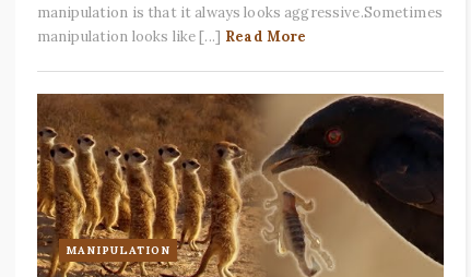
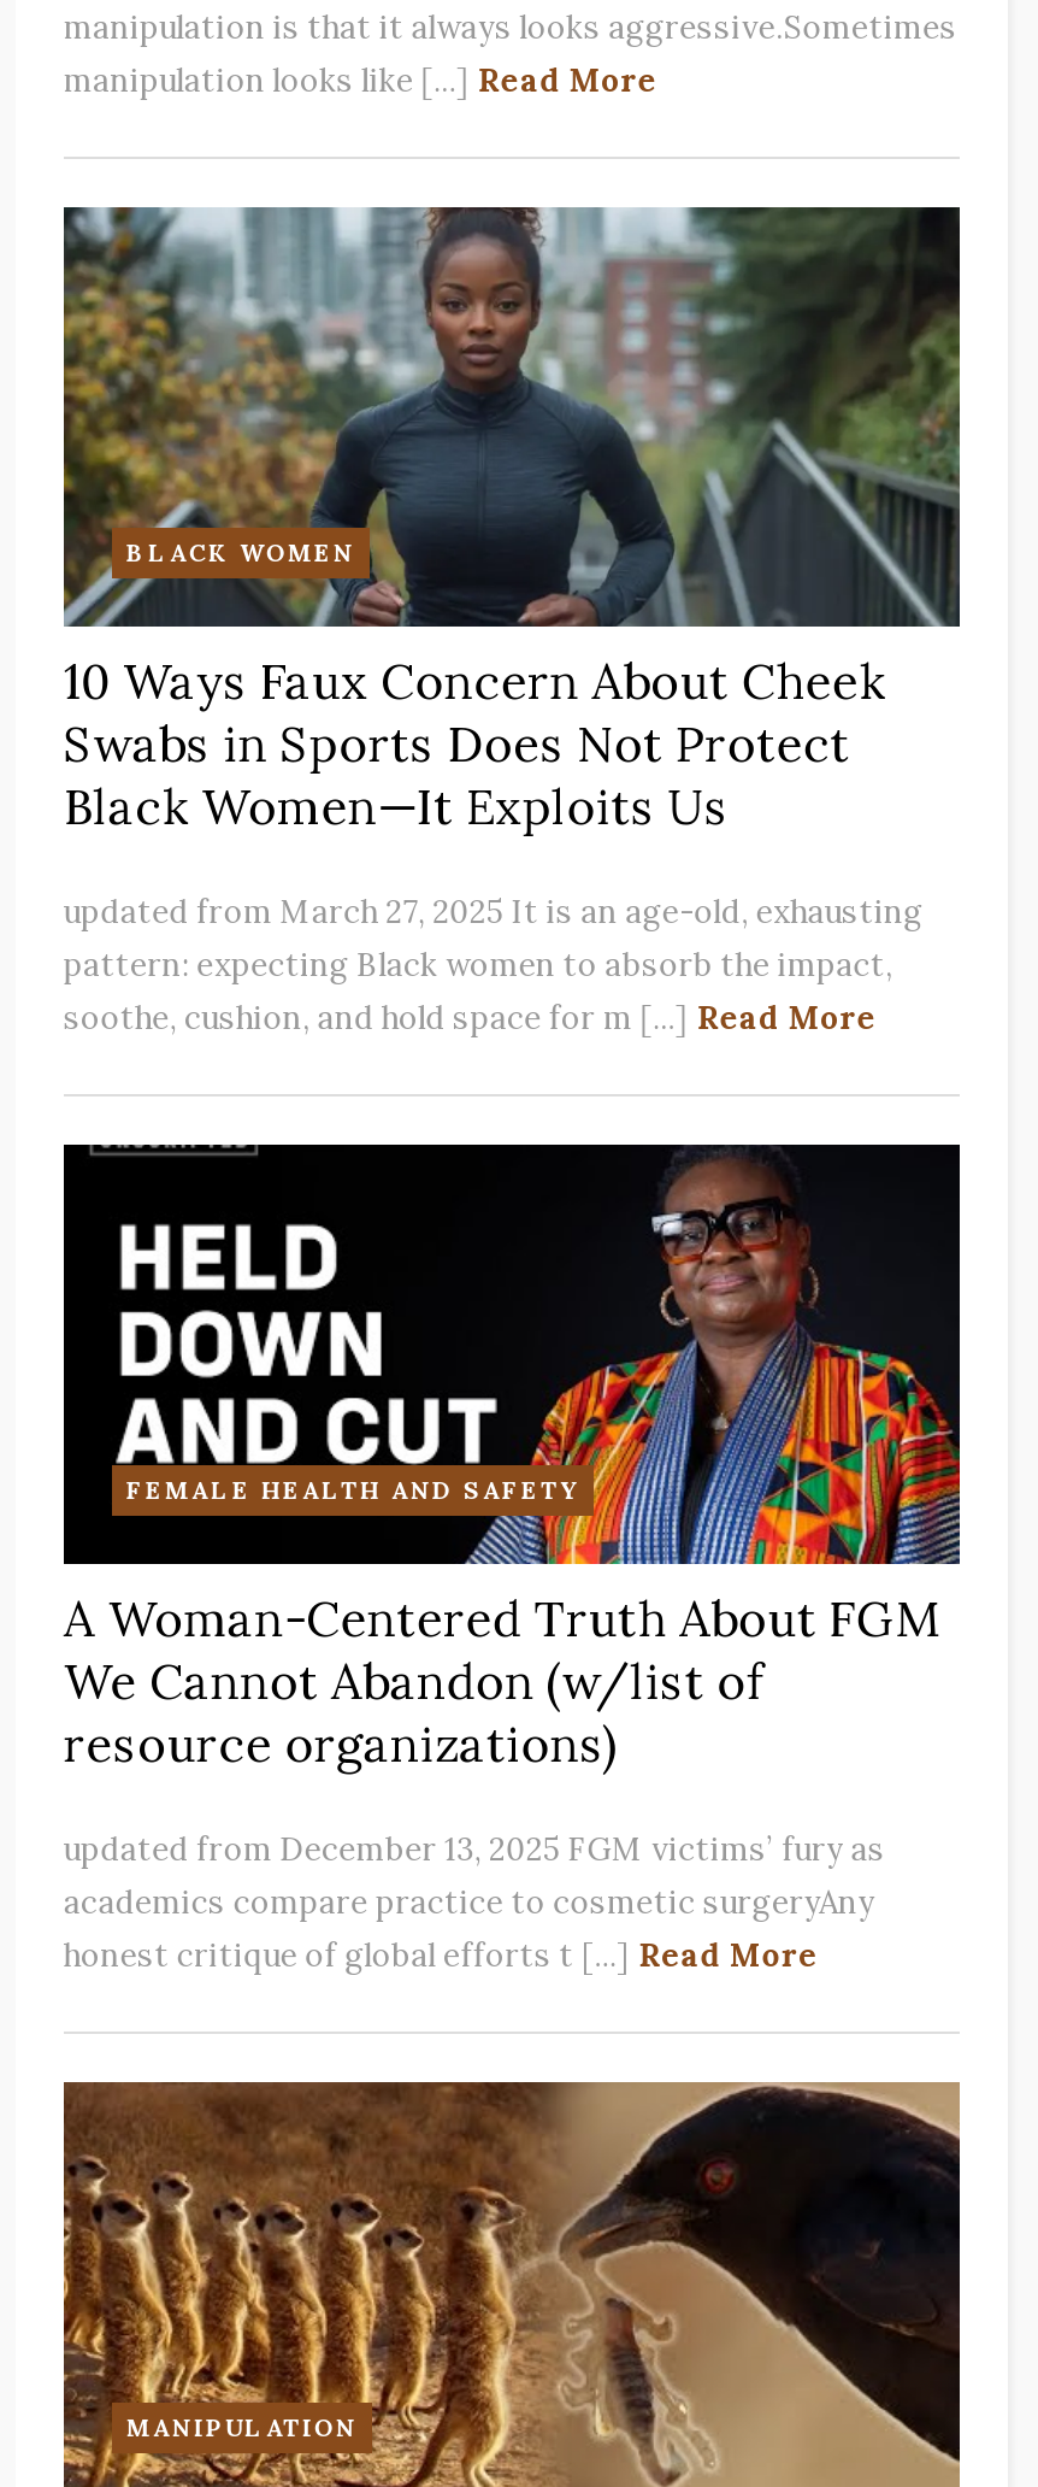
none -> [61,205,962,1038] [image] | BLACK WOMEN | 10 Ways Faux Concern About Cheek | Swabs in Sports Does Not Protect | Black Women—It Exploits Us | updated from March 27, 2025 It is an age-old, exhausting | pattern: expecting Black women to absorb the impact, | soothe, cushion, and hold space for m [...] Read More
none -> [64,1142,962,1976] [image] | FEMALE HEALTH AND SAFETY | A Woman-Centered Truth About FGM | We Cannot Abandon (w/list of | resource organizations) | updated from December 13, 2025 FGM victims’ fury as | academics compare practice to cosmetic surgeryAny | honest critique of global efforts t [...] Read More

